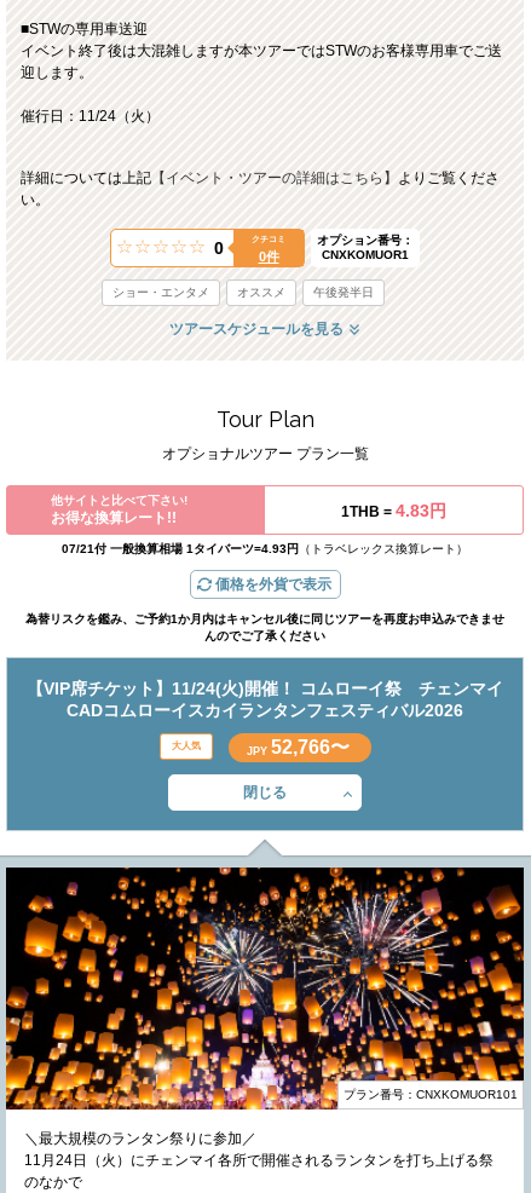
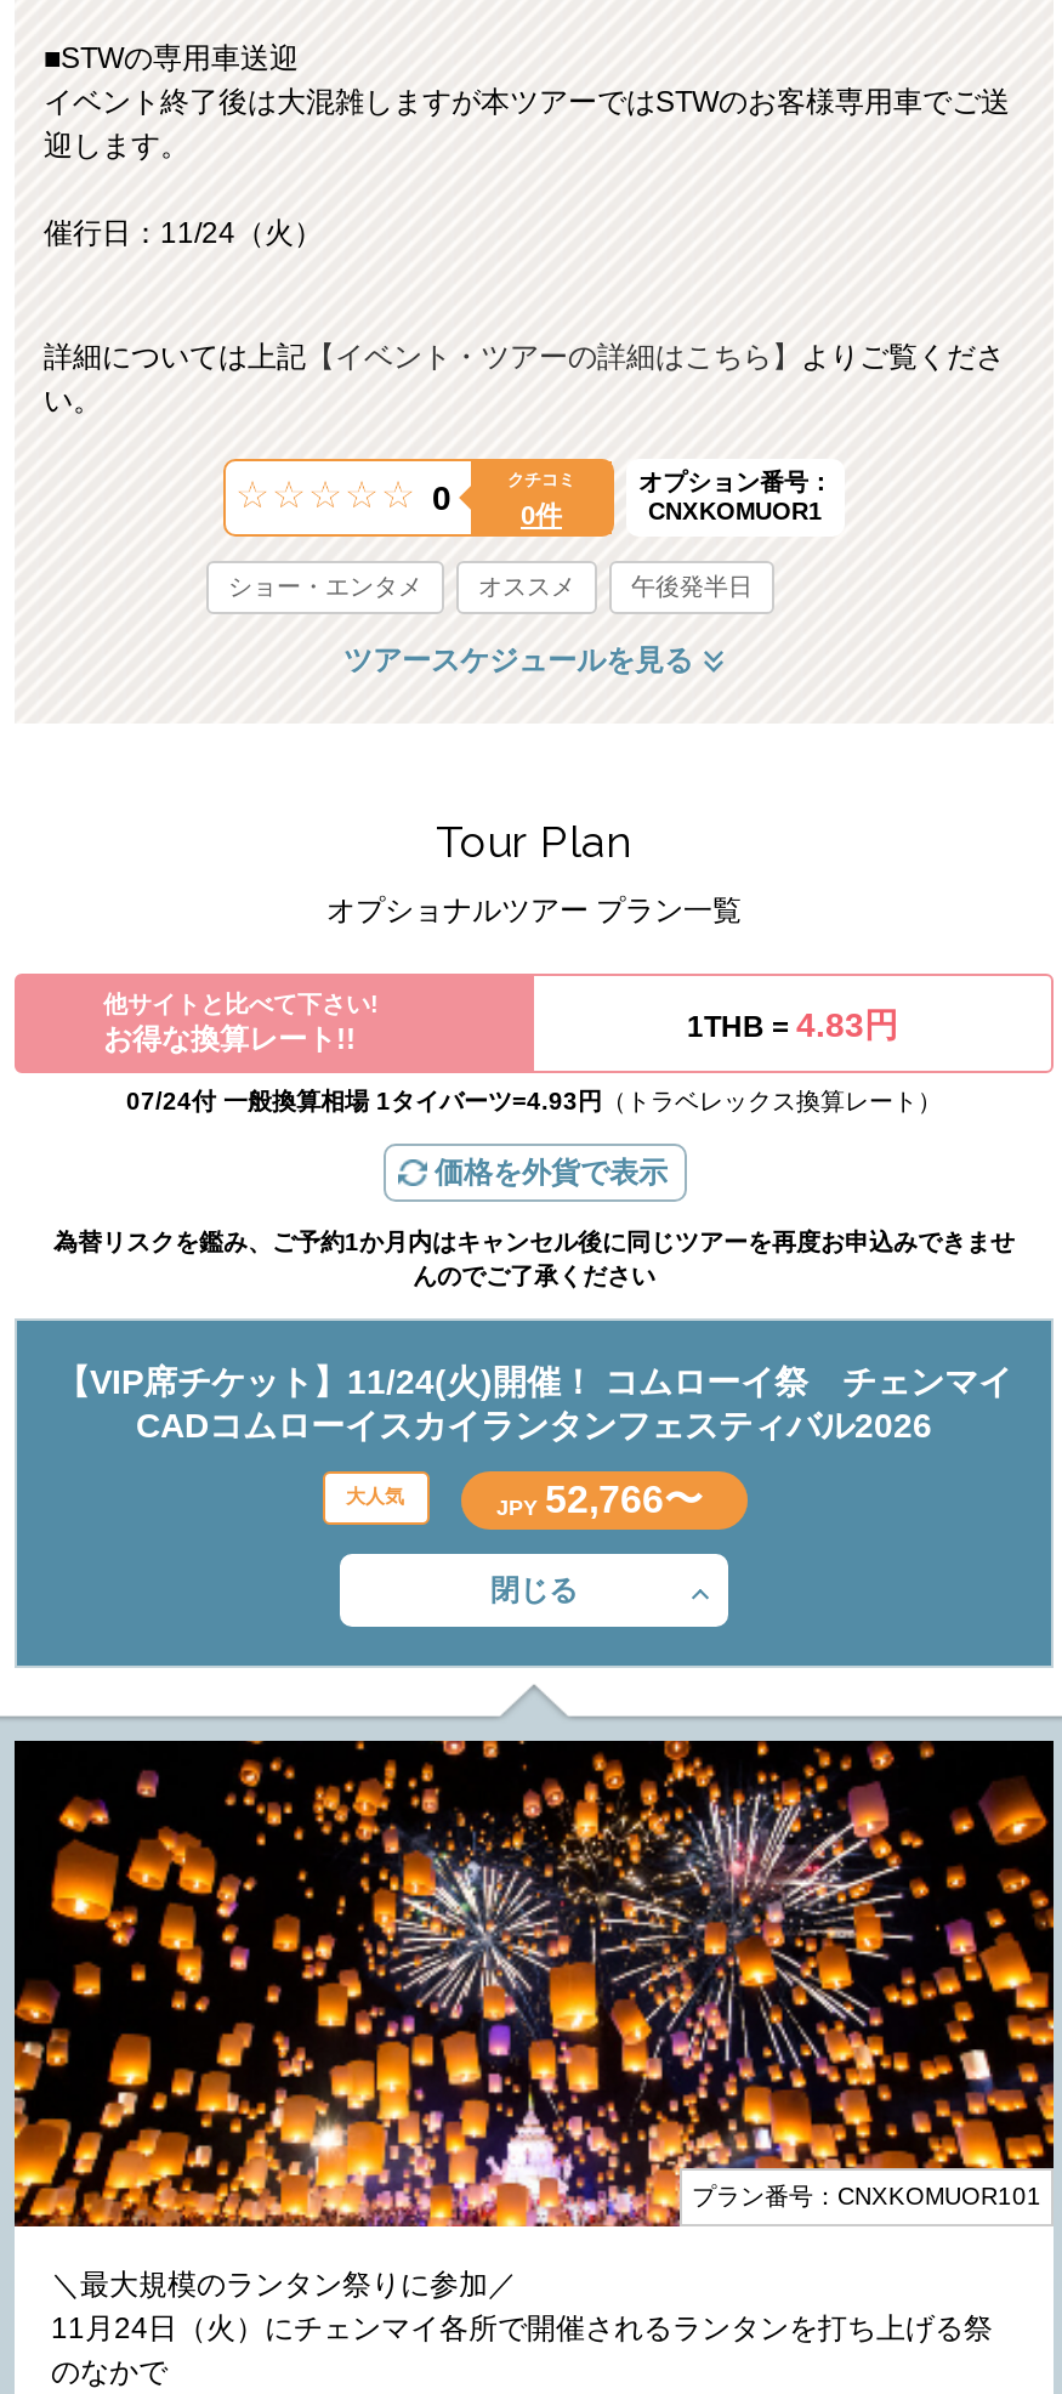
[62,542,468,555] 07/21付 一般換算相場 1タイバーツ=4.93円（トラベレックス換算レート） -> [126,1088,942,1114] 07/24付 一般換算相場 1タイバーツ=4.93円（トラベレックス換算レート）

